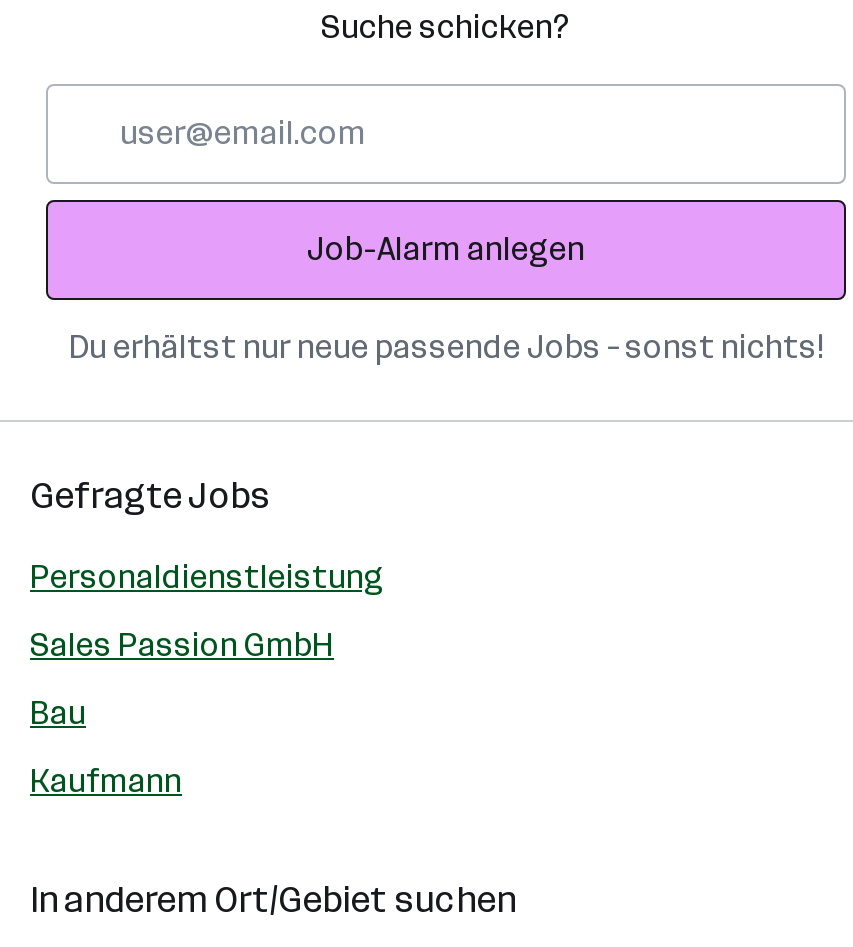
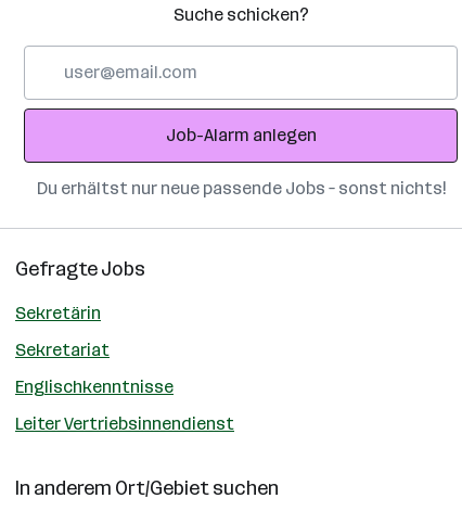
[30,558,384,596] Personaldienstleistung -> [15,303,101,323] Sekretärin
[30,626,334,664] Sales Passion GmbH -> [15,340,110,360] Sekretariat
[30,694,86,732] Bau -> [15,376,174,397] Englischkenntnisse
[30,762,182,800] Kaufmann -> [15,413,234,434] Leiter Vertriebsinnendienst

